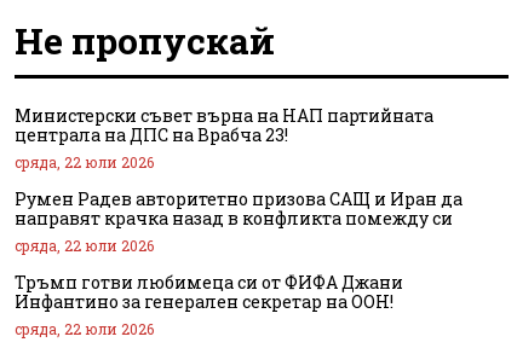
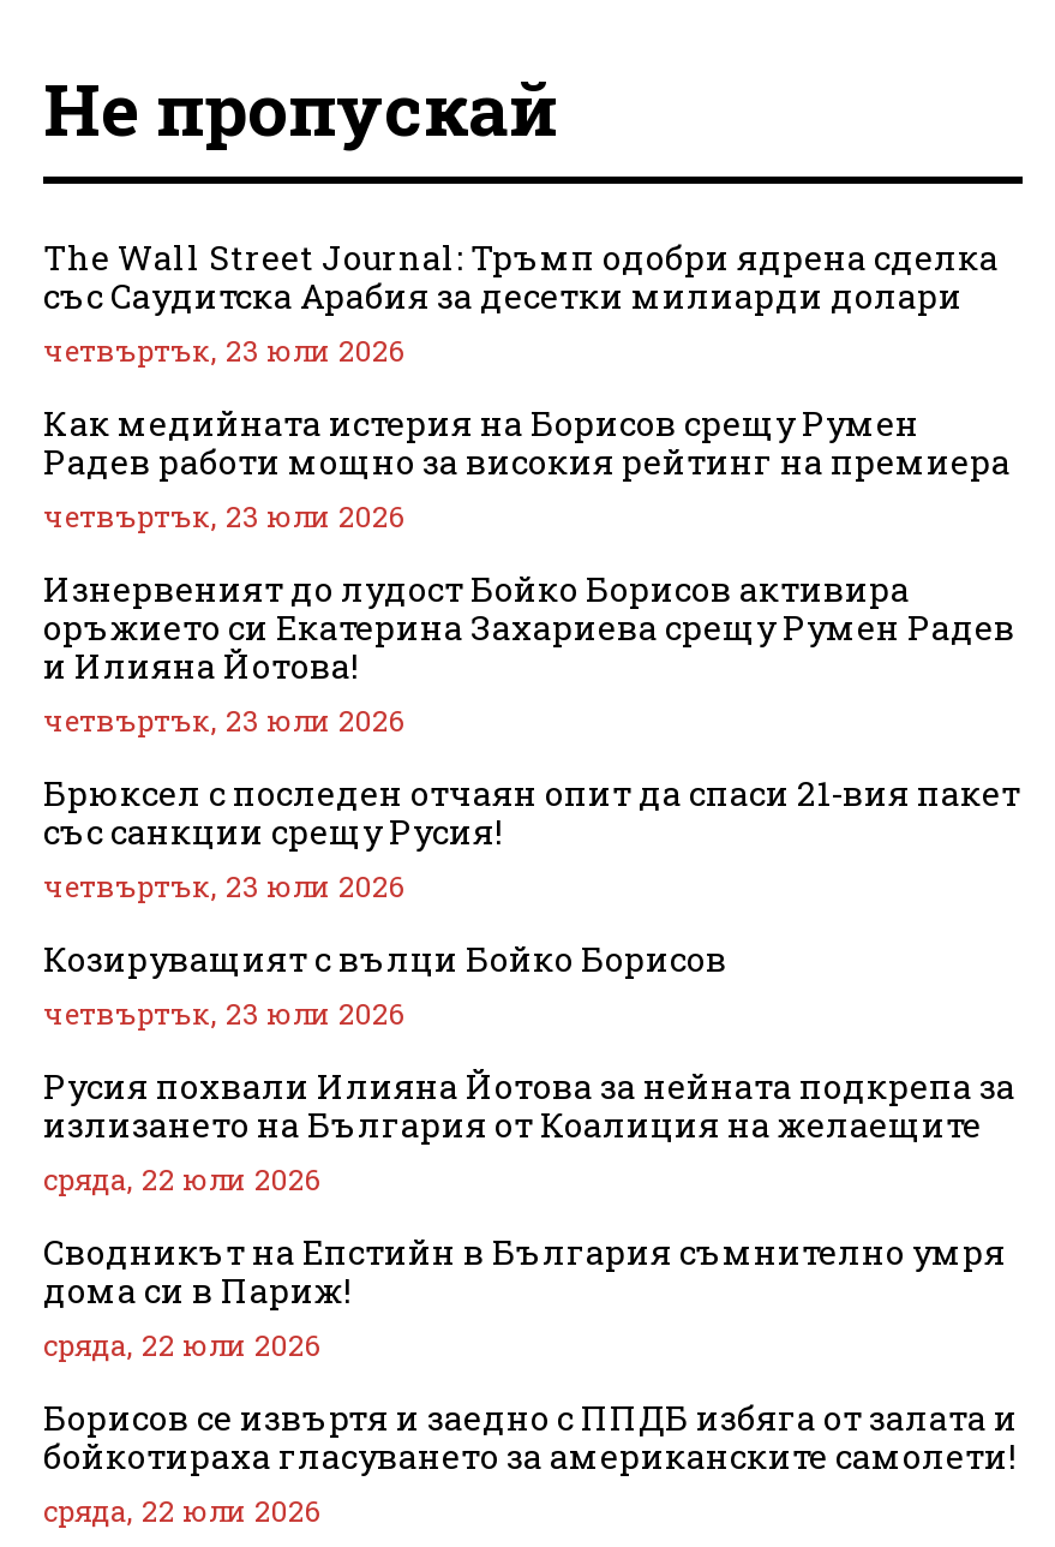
[15,104,433,146] Министерски съвет върна на НАП партийната | централа на ДПС на Врабча 23! -> [43,235,1020,1148] The Wall Street Journal: Тръмп одобри ядрена сделка | със Саудитска Арабия за десетки милиарди долари | четвъртък, 23 юли 2026 | Как медийната истерия на Борисов срещу Румен | Радев работи мощно за високия рейтинг на премиера | четвъртък, 23 юли 2026 | Изнервеният до лудост Бойко Борисов активира | оръжието си Екатерина Захариева срещу Румен Радев | и Илияна Йотова! | четвъртък, 23 юли 2026 | Брюксел с последен отчаян опит да спаси 21-вия пакет | със санкции срещу Русия! | четвъртък, 23 юли 2026 | Козируващият с вълци Бойко Борисов | четвъртък, 23 юли 2026 | Русия похвали Илияна Йотова за нейната подкрепа за | излизането на България от Коалиция на желаещите
[15,188,463,230] Румен Радев авторитетно призова САЩ и Иран да | направят крачка назад в конфликта помежду си -> [43,1229,1006,1313] Сводникът на Епстийн в България съмнително умря | дома си в Париж!
[15,271,403,313] Тръмп готви любимеца си от ФИФА Джани | Инфантино за генерален секретар на ООН! -> [43,1395,1018,1479] Борисов се извъртя и заедно с ППДБ избяга от залата и | бойкотираха гласуването за американските самолети!

